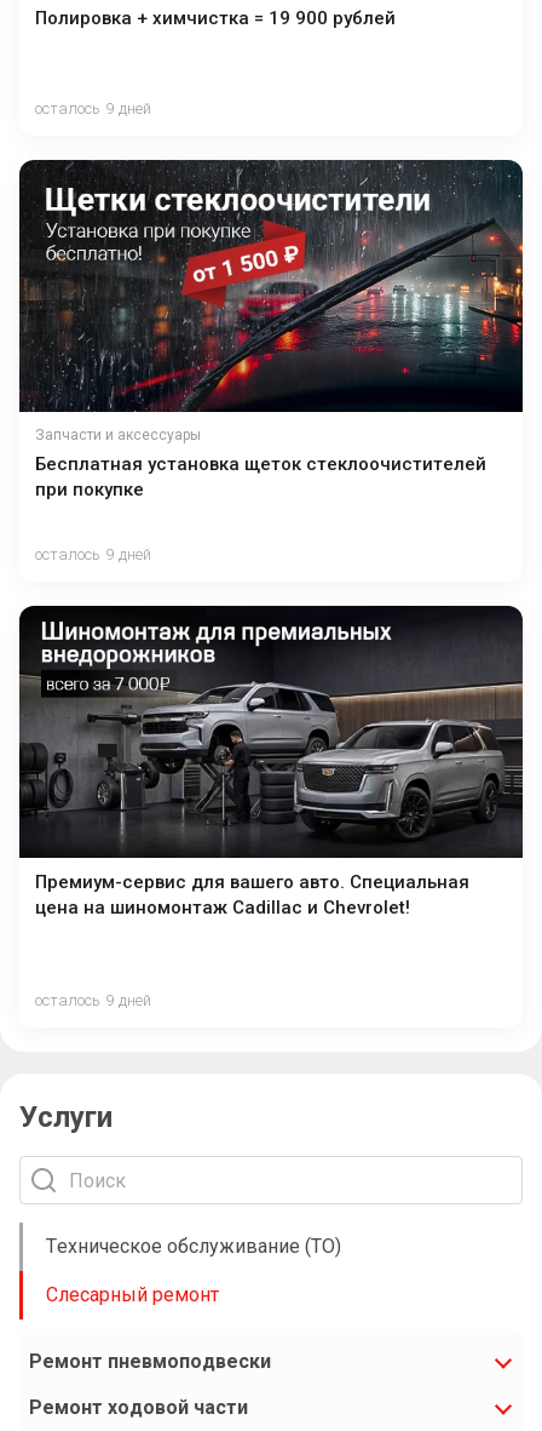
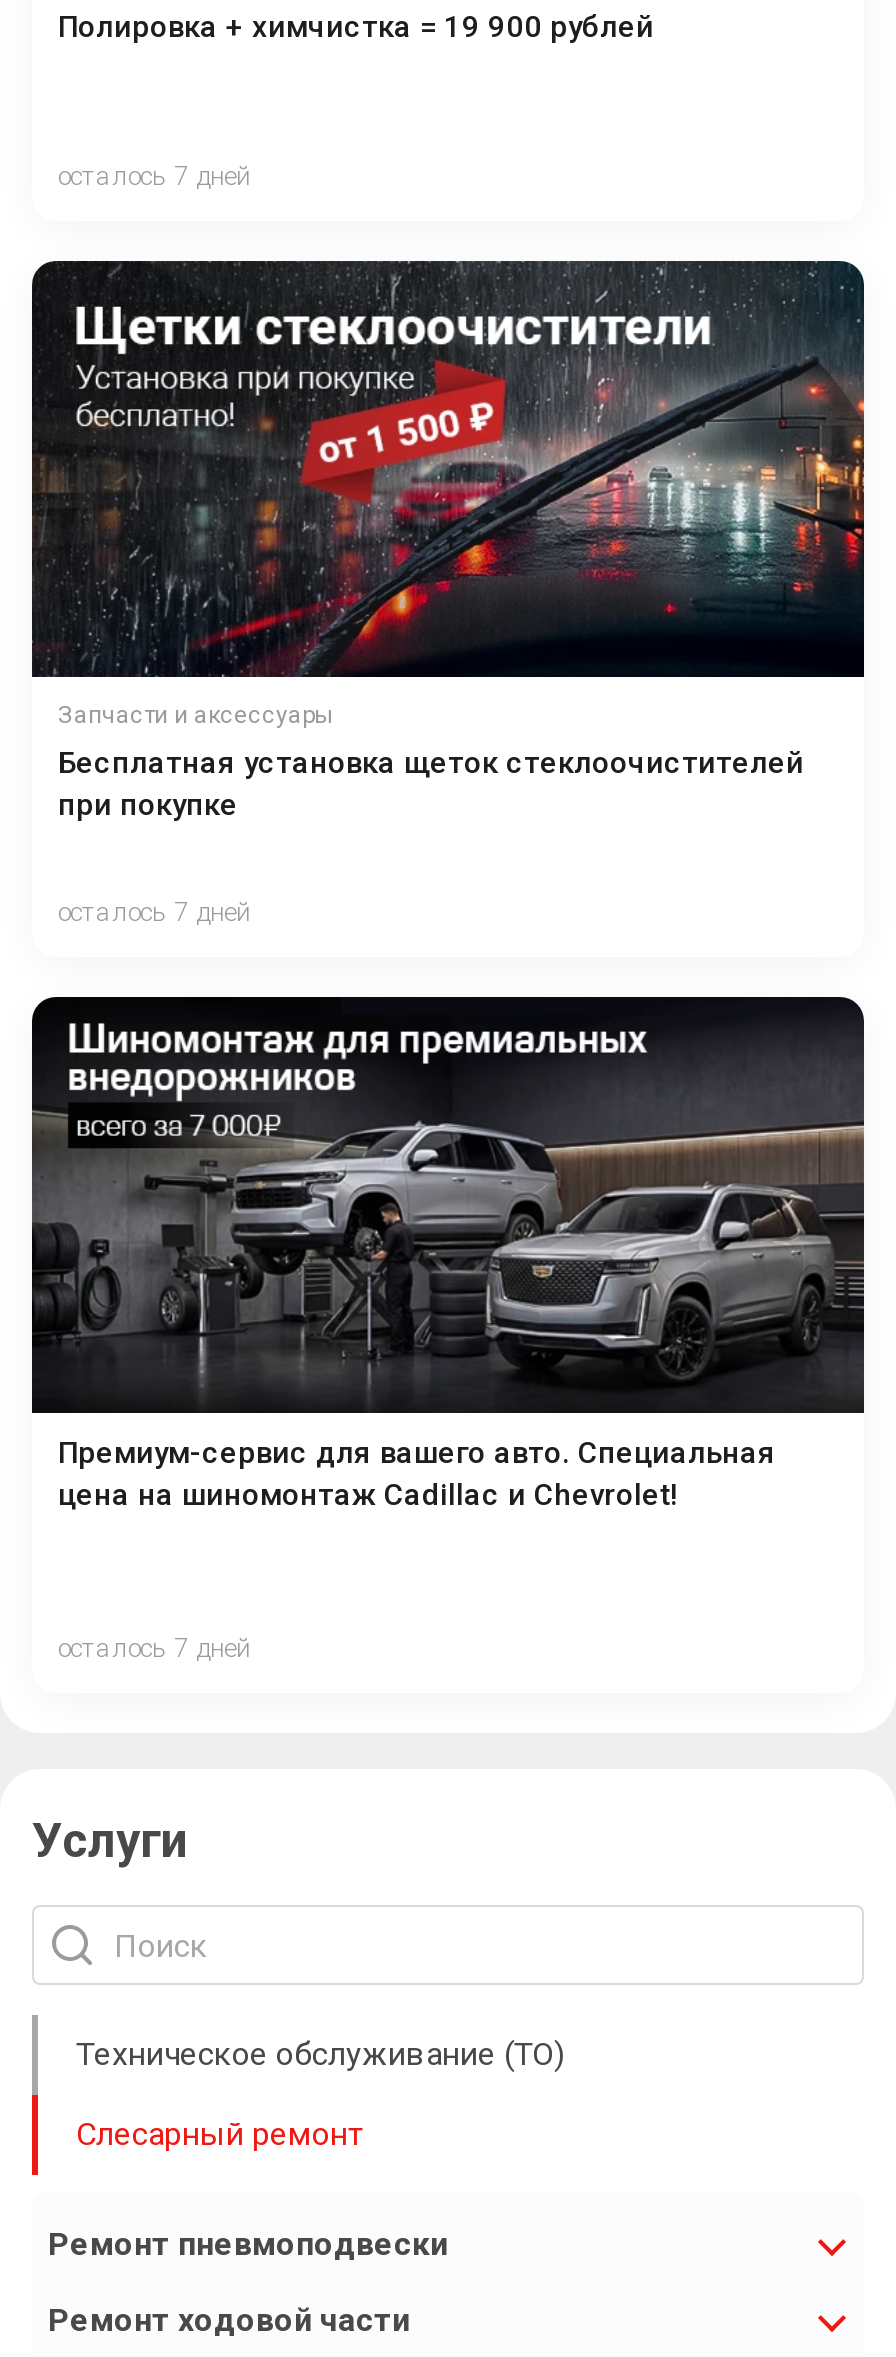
[35,99,151,118] осталось 9 дней -> [58,161,250,191] осталось 7 дней
[35,545,151,563] осталось 9 дней -> [58,897,250,927] осталось 7 дней
[35,991,151,1009] осталось 9 дней -> [58,1633,250,1663] осталось 7 дней

